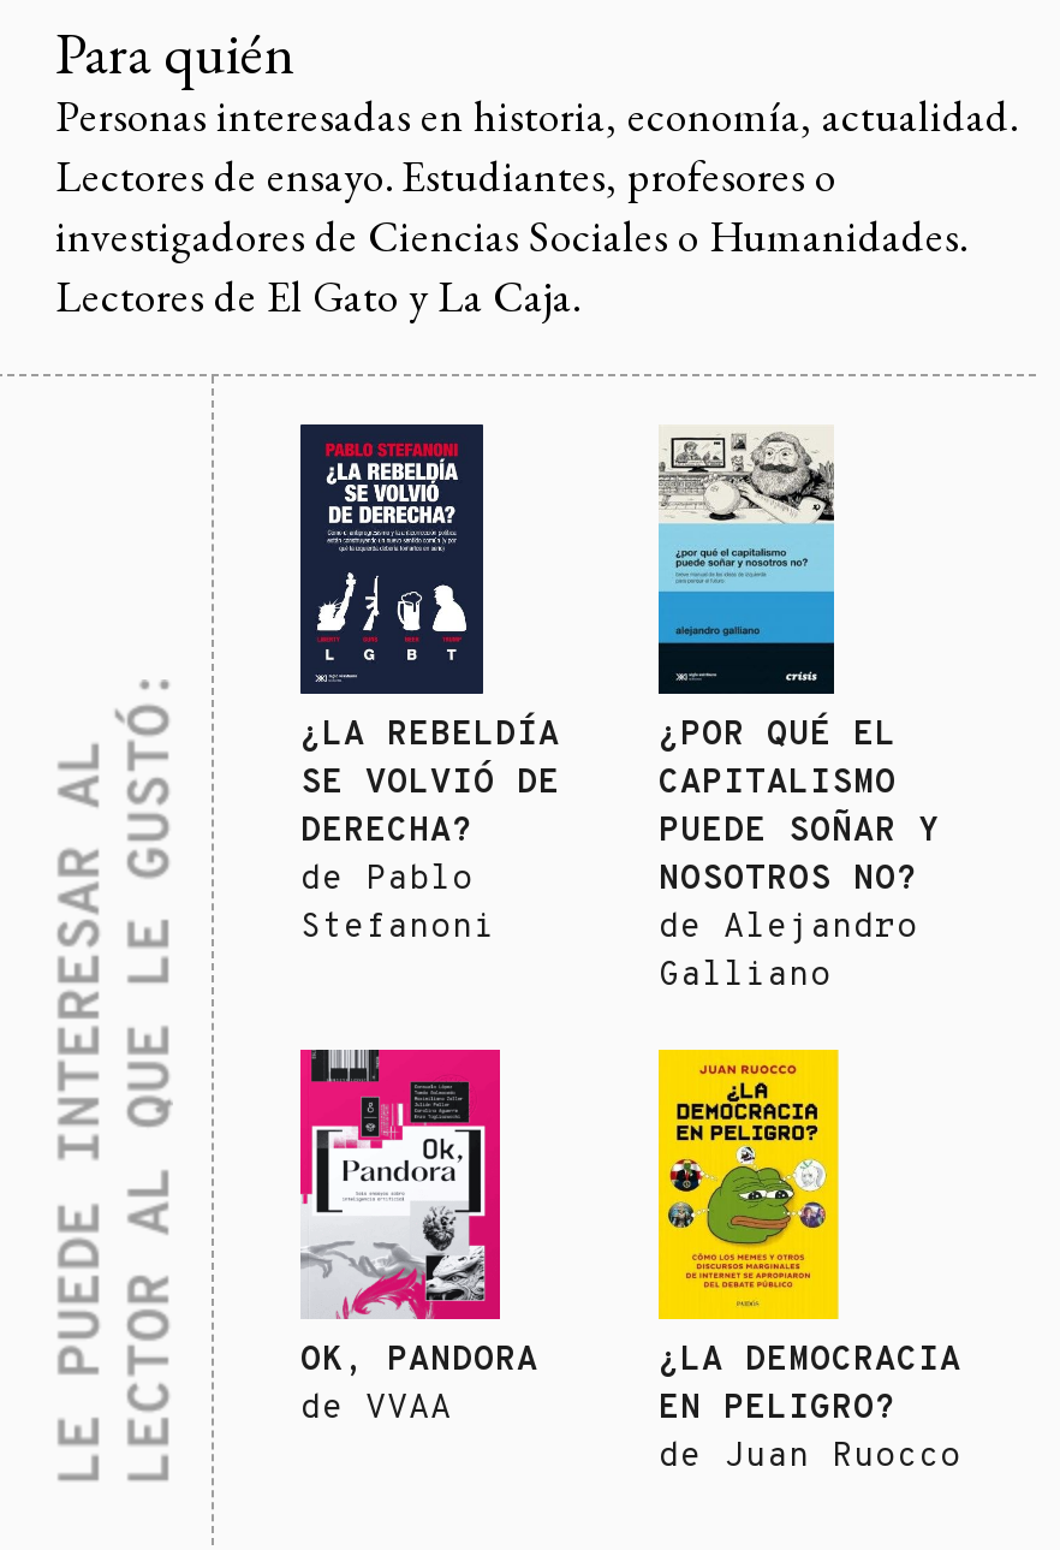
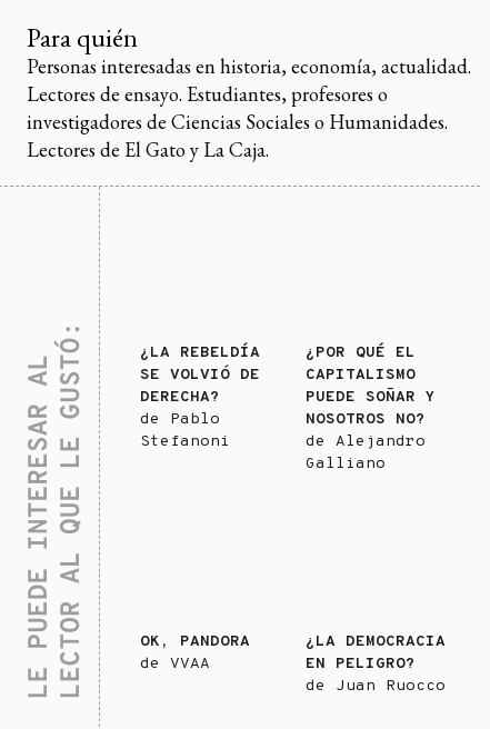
[298,422,486,696] [image] -> none
[656,429,836,696] [image] -> none
[298,1047,502,1322] [image] -> none
[656,1047,841,1322] [image] -> none

